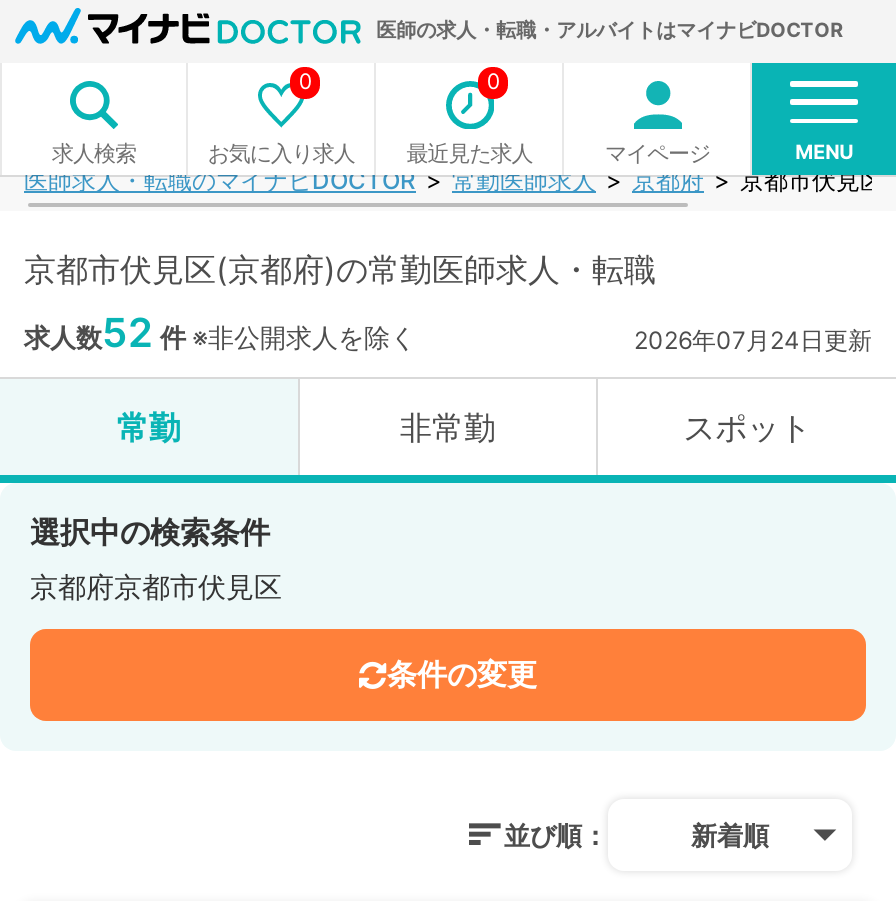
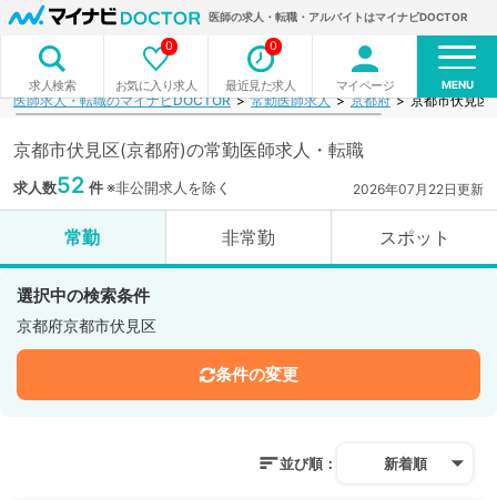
[634,325,872,355] 2026年07月24日更新 -> [353,181,484,197] 2026年07月22日更新

